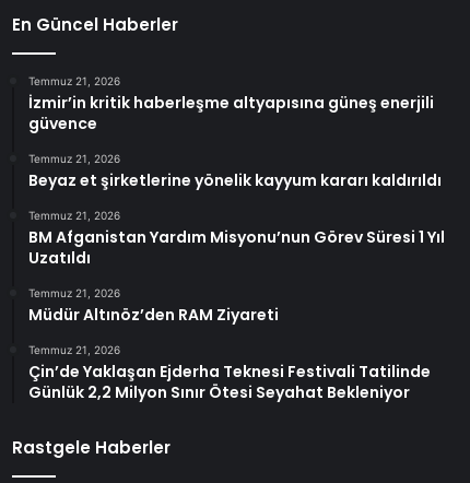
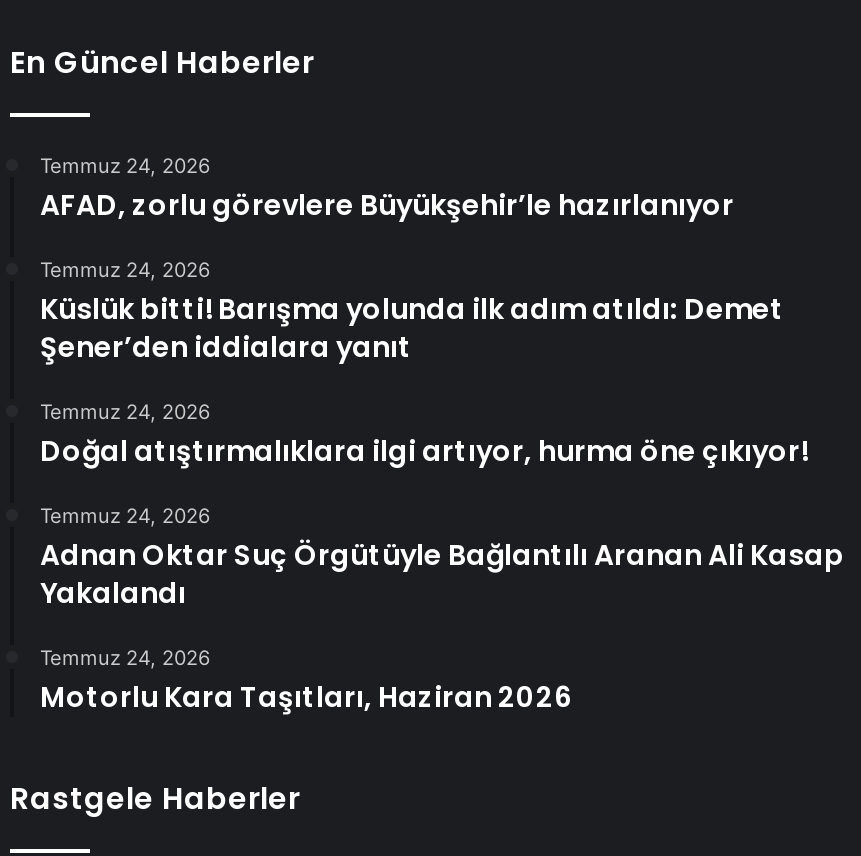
[28,74,434,134] Temmuz 21, 2026 | İzmir’in kritik haberleşme altyapısına güneş enerjili | güvence -> [40,153,734,225] Temmuz 24, 2026 | AFAD, zorlu görevlere Büyükşehir’le hazırlanıyor
[28,152,442,191] Temmuz 21, 2026 | Beyaz et şirketlerine yönelik kayyum kararı kaldırıldı -> [40,257,784,367] Temmuz 24, 2026 | Küslük bitti! Barışma yolunda ilk adım atıldı: Demet | Şener’den iddialara yanıt
[28,208,445,269] Temmuz 21, 2026 | BM Afganistan Yardım Misyonu’nun Görev Süresi 1 Yıl | Uzatıldı -> [40,399,808,471] Temmuz 24, 2026 | Doğal atıştırmalıklara ilgi artıyor, hurma öne çıkıyor!
[28,286,279,325] Temmuz 21, 2026 | Müdür Altınöz’den RAM Ziyareti -> [40,503,844,613] Temmuz 24, 2026 | Adnan Oktar Suç Örgütüyle Bağlantılı Aranan Ali Kasap | Yakalandı
[28,343,431,403] Temmuz 21, 2026 | Çin’de Yaklaşan Ejderha Teknesi Festivali Tatilinde | Günlük 2,2 Milyon Sınır Ötesi Seyahat Bekleniyor -> [40,645,572,717] Temmuz 24, 2026 | Motorlu Kara Taşıtları, Haziran 2026

